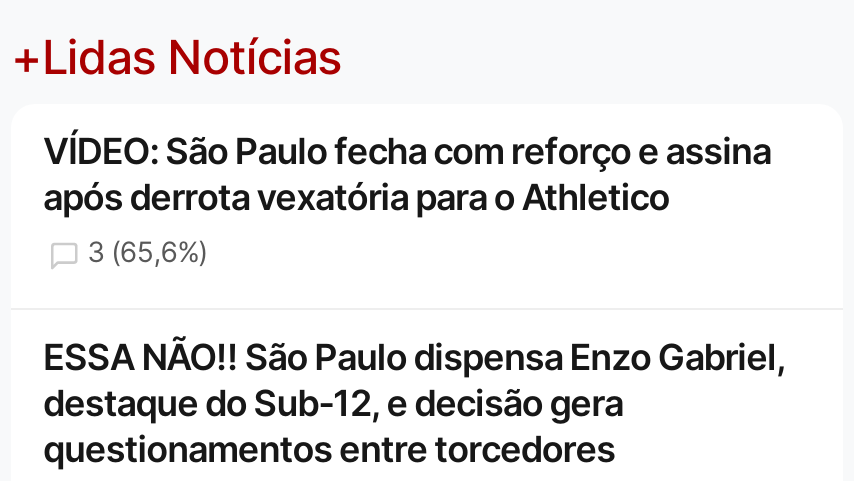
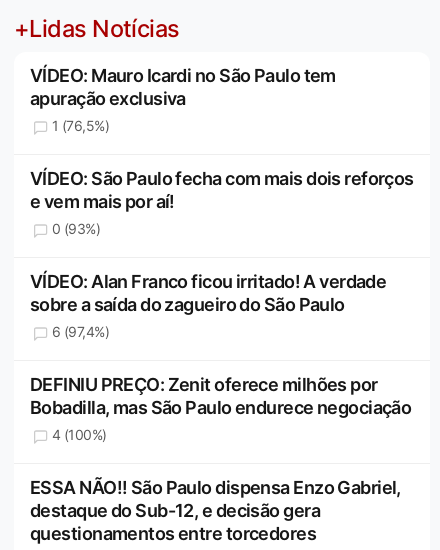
[43,131,771,269] VÍDEO: São Paulo fecha com reforço e assina | após derrota vexatória para o Athletico | 3 (65,6%) -> [30,65,414,443] VÍDEO: Mauro Icardi no São Paulo tem | apuração exclusiva | 1 (76,5%) | VÍDEO: São Paulo fecha com mais dois reforços | e vem mais por aí! | 0 (93%) | VÍDEO: Alan Franco ficou irritado! A verdade | sobre a saída do zagueiro do São Paulo | 6 (97,4%) | DEFINIU PREÇO: Zenit oferece milhões por | Bobadilla, mas São Paulo endurece negociação | 4 (100%)

